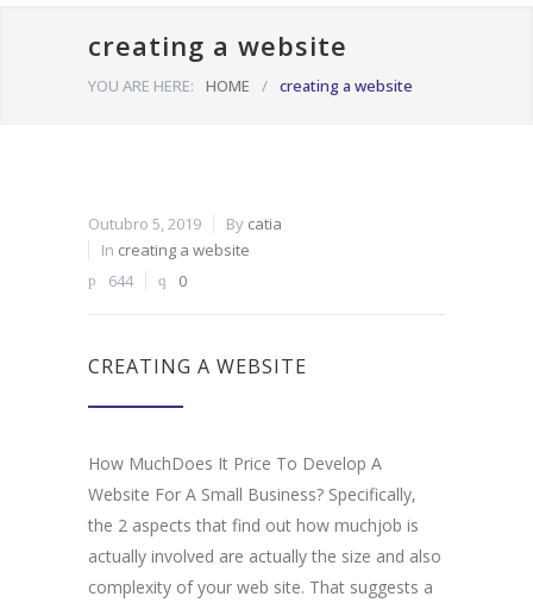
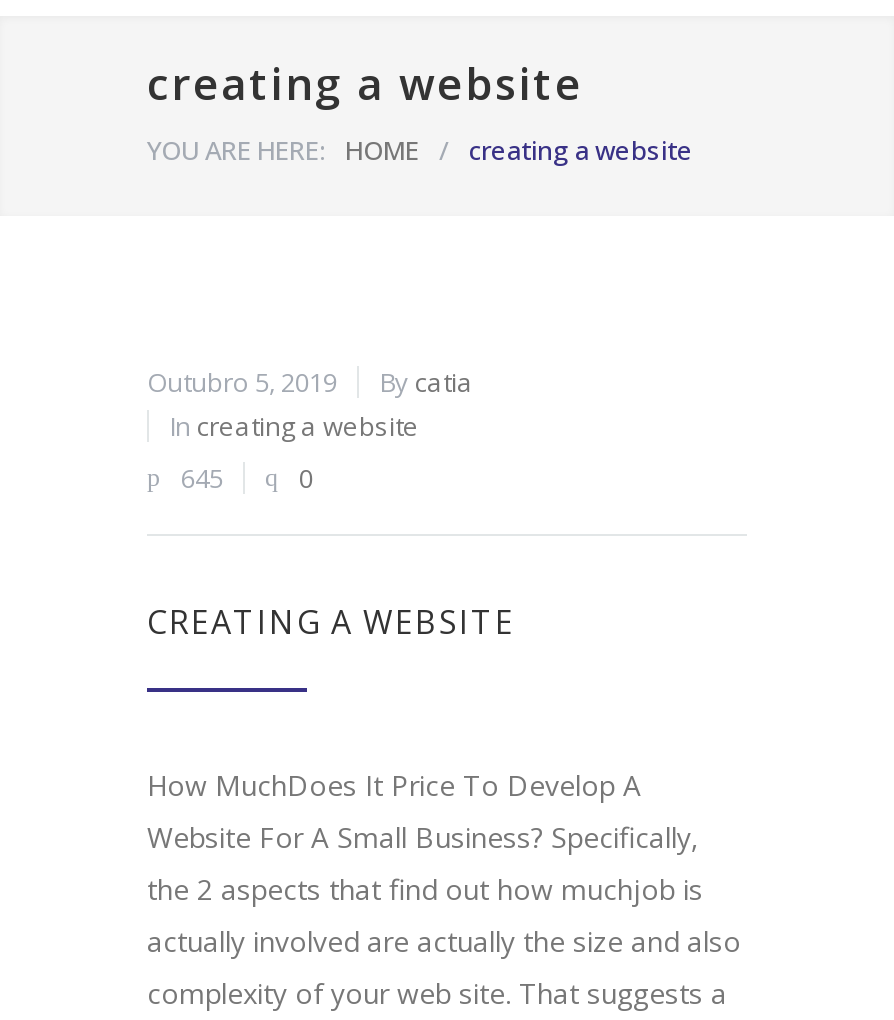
[108,270,133,292] 644 -> [181,460,223,496] 645

